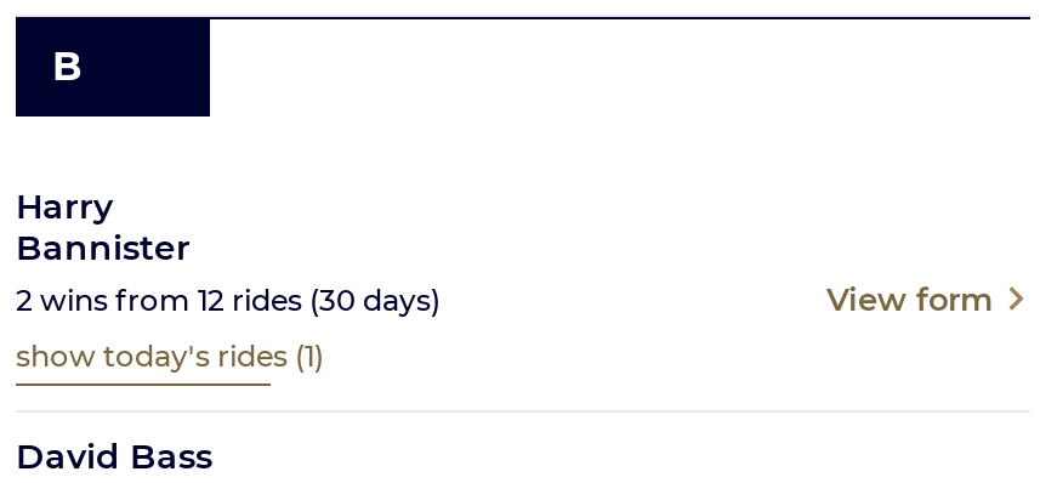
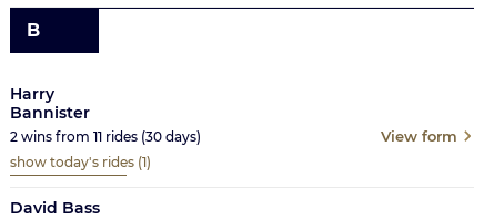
[16,282,441,318] 2 wins from 12 rides (30 days) -> [10,128,201,145] 2 wins from 11 rides (30 days)

